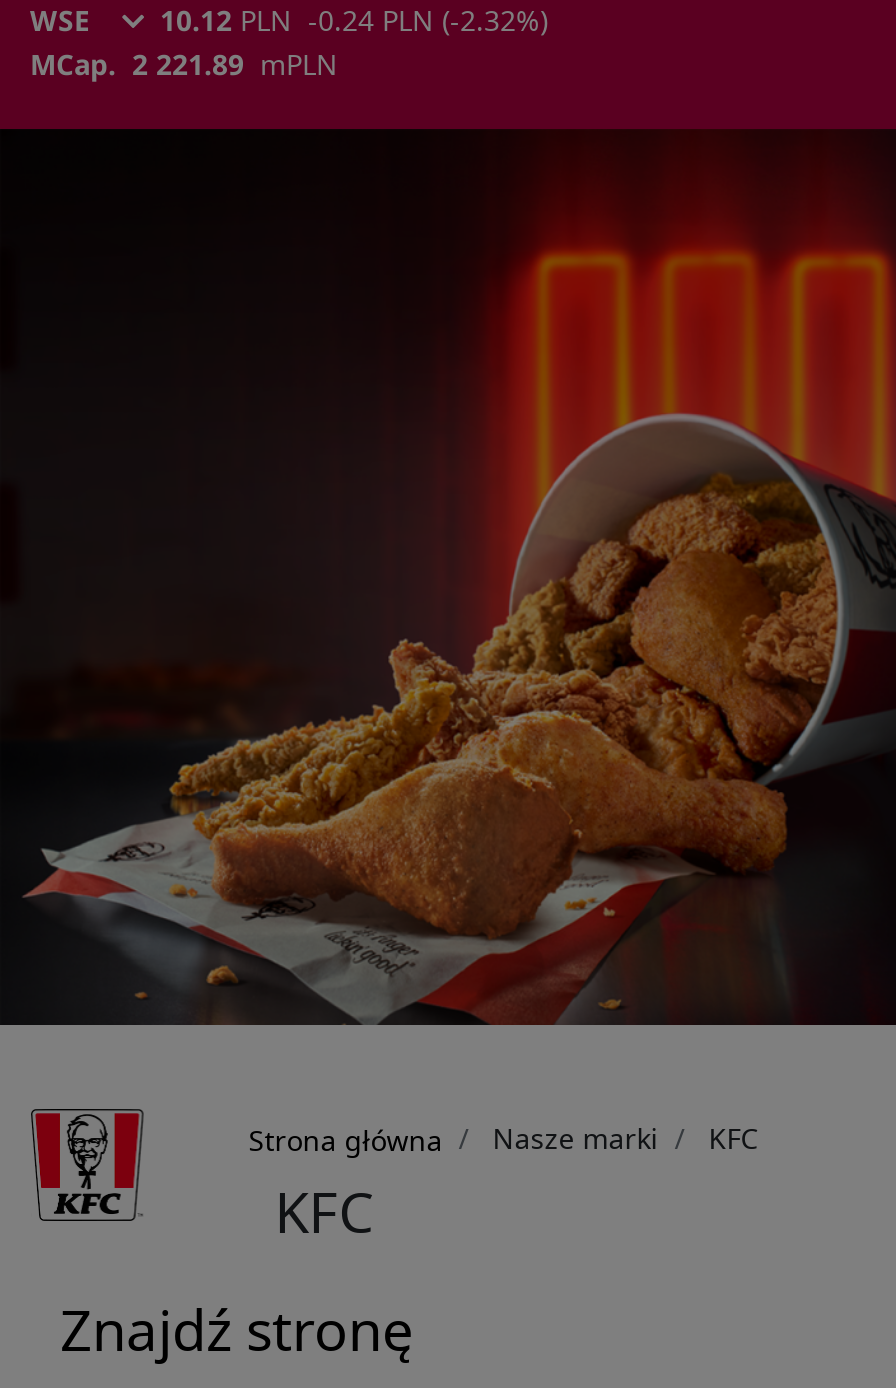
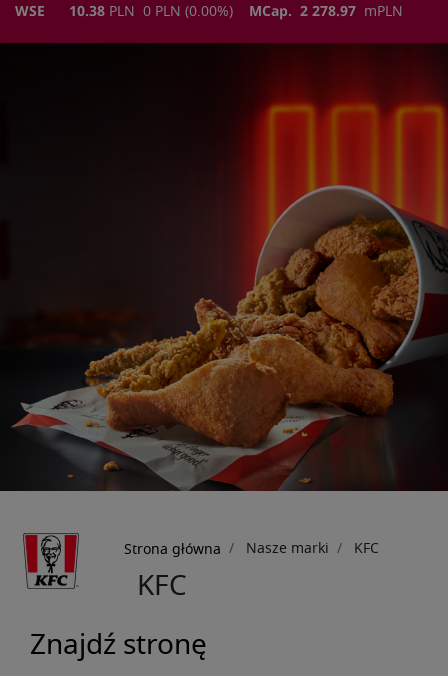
[160,9,548,37] 10.12 PLN -0.24 PLN (-2.32%) -> [69,5,233,19] 10.38 PLN 0 PLN (0.00%)
[30,53,338,81] MCap. 2 221.89 m PLN -> [249,5,403,19] MCap. 2 278.97 m PLN
[30,1107,156,1223] [image] -> [17,532,80,590] [image]

